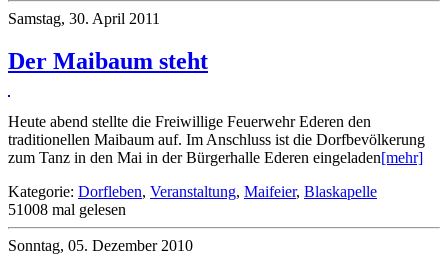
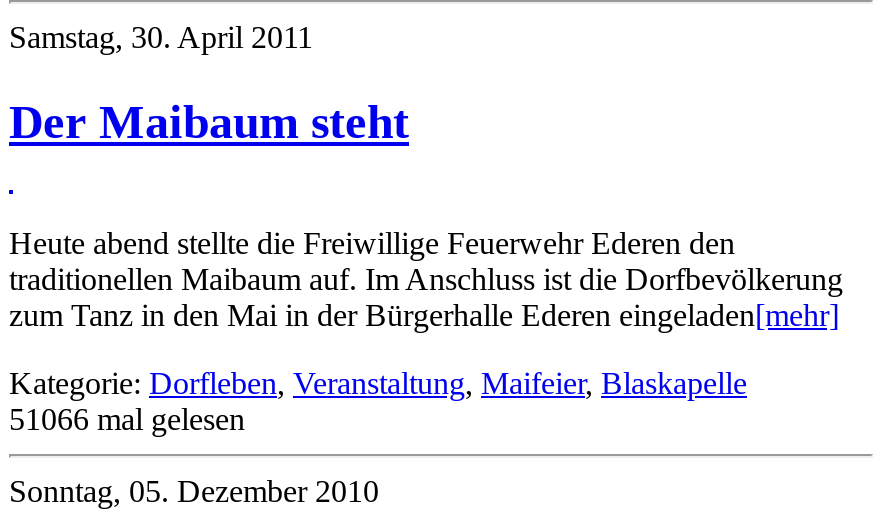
[8,200,126,217] 51008 mal gelesen -> [9,401,245,435] 51066 mal gelesen

